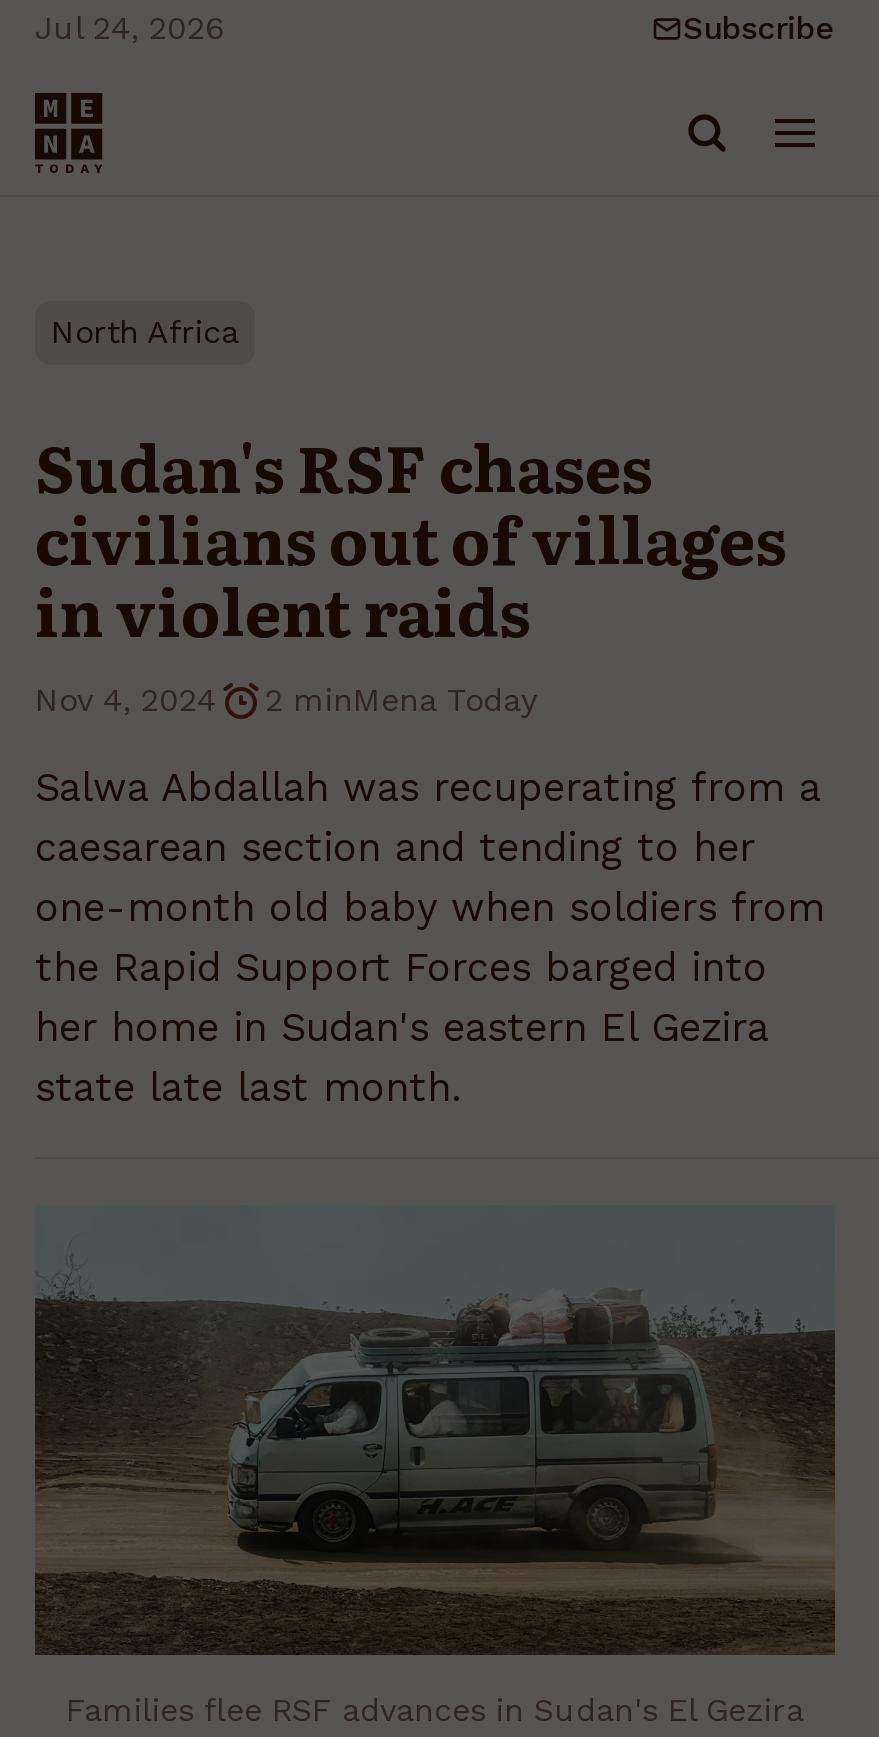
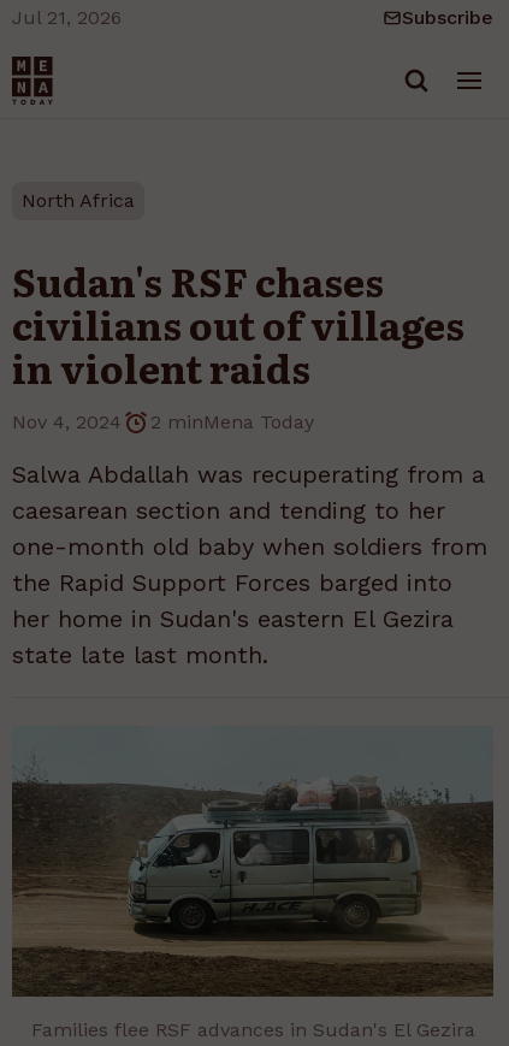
[35,9,223,47] Jul 24, 2026 -> [12,6,122,29] Jul 21, 2026

